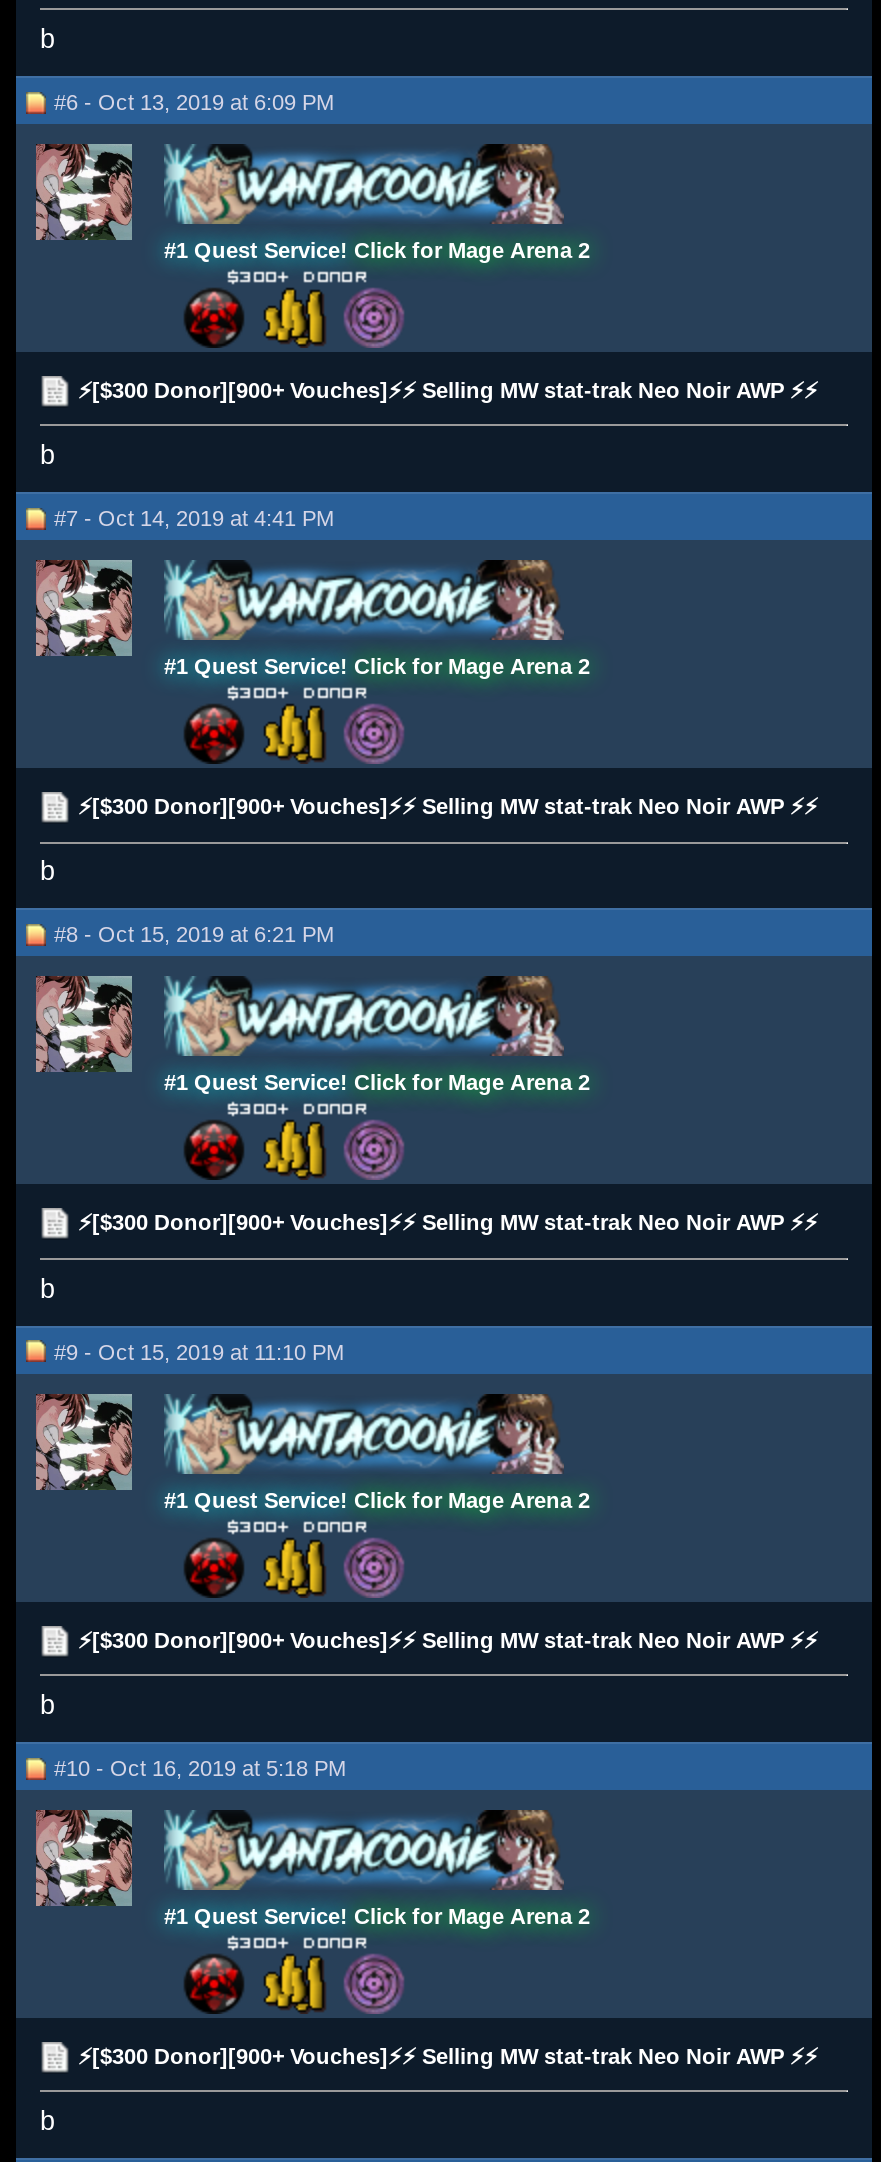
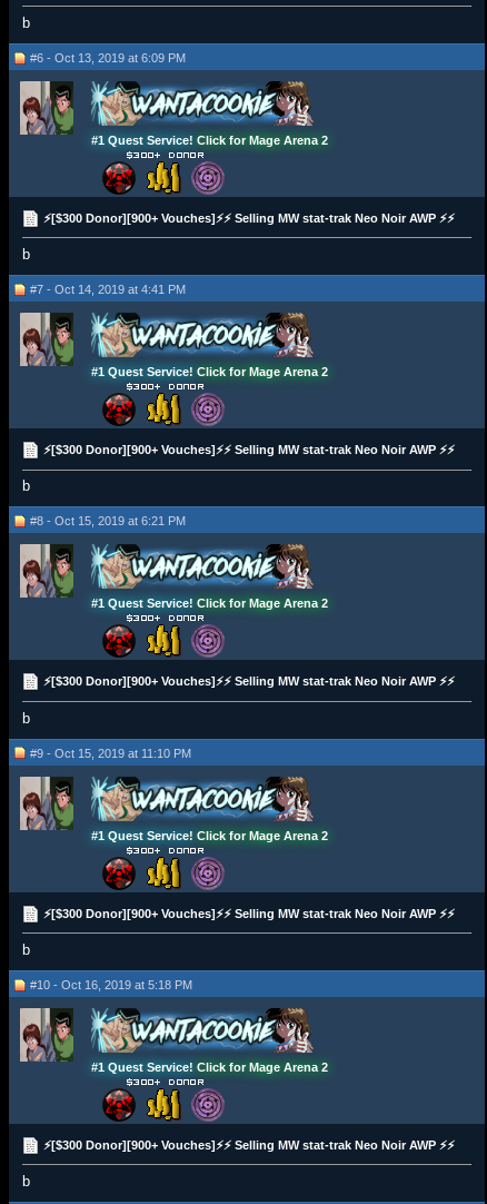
[36,142,134,242] [image] -> [19,80,73,136] [image]
[36,558,134,658] [image] -> [19,312,73,367] [image]
[36,974,134,1074] [image] -> [19,543,73,599] [image]
[36,1392,134,1492] [image] -> [19,776,73,831] [image]
[36,1808,134,1908] [image] -> [19,1007,73,1063] [image]

